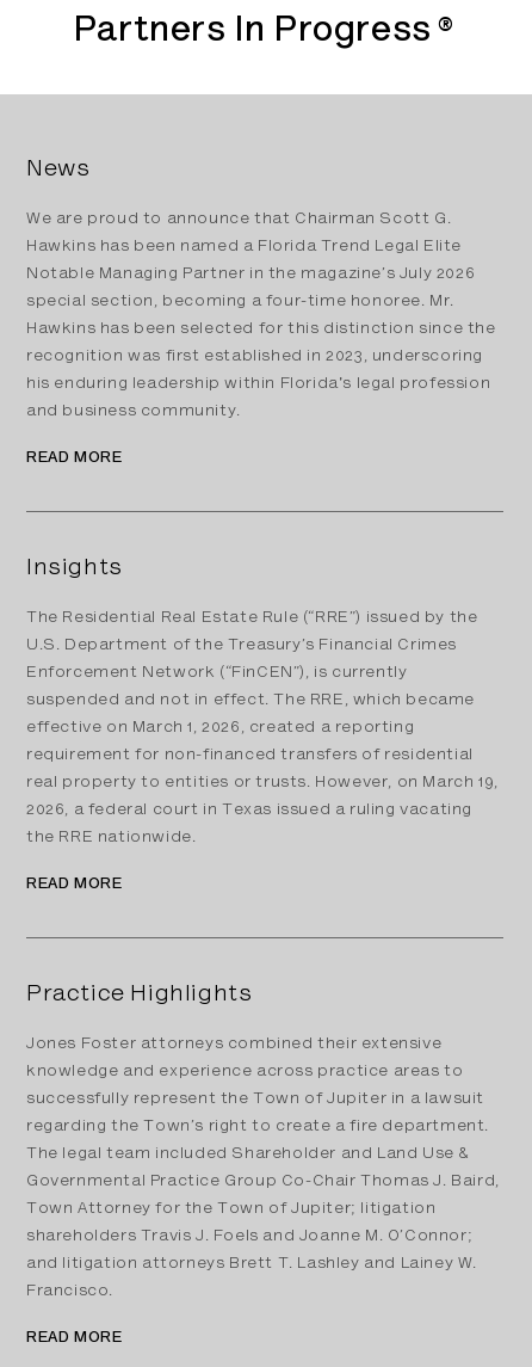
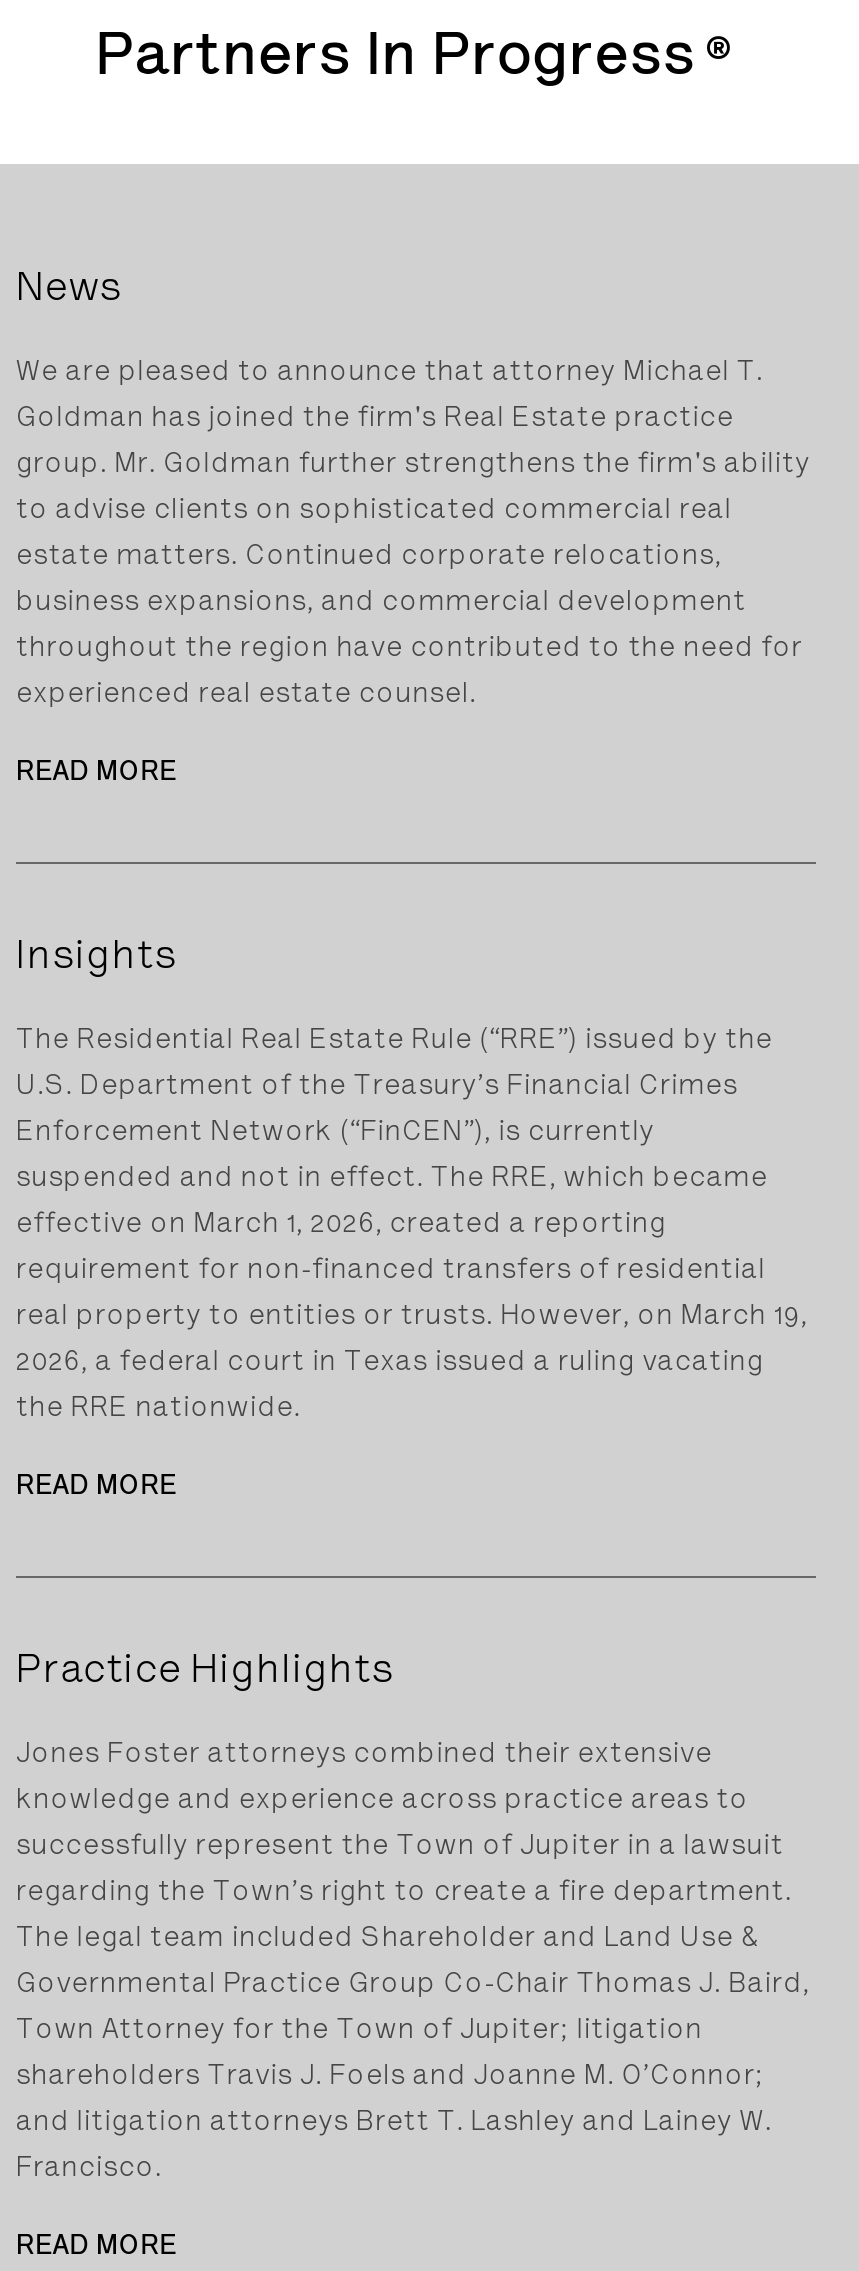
[26,212,451,228] We are proud to announce that Chairman Scott G. -> [16,360,763,388] We are pleased to announce that attorney Michael T.
[26,239,462,256] Hawkins has been named a Florida Trend Legal Elite -> [16,406,734,434] Goldman has joined the firm's Real Estate practice
[26,266,475,283] Notable Managing Partner in the magazine’s July 2026 -> [16,452,810,480] group. Mr. Goldman further strengthens the firm's ability
[26,294,454,311] special section, becoming a four-time honoree. Mr. -> [16,498,732,526] to advise clients on sophisticated commercial real
[26,321,496,338] Hawkins has been selected for this distinction since the -> [16,544,722,572] estate matters. Continued corporate relocations,
[26,349,483,366] recognition was first established in 2023, underscoring -> [16,590,746,618] business expansions, and commercial development
[26,376,490,393] his enduring leadership within Florida's legal profession -> [16,636,803,664] throughout the region have contributed to the need for
[26,404,241,420] and business community. -> [16,682,476,710] experienced real estate counsel.

